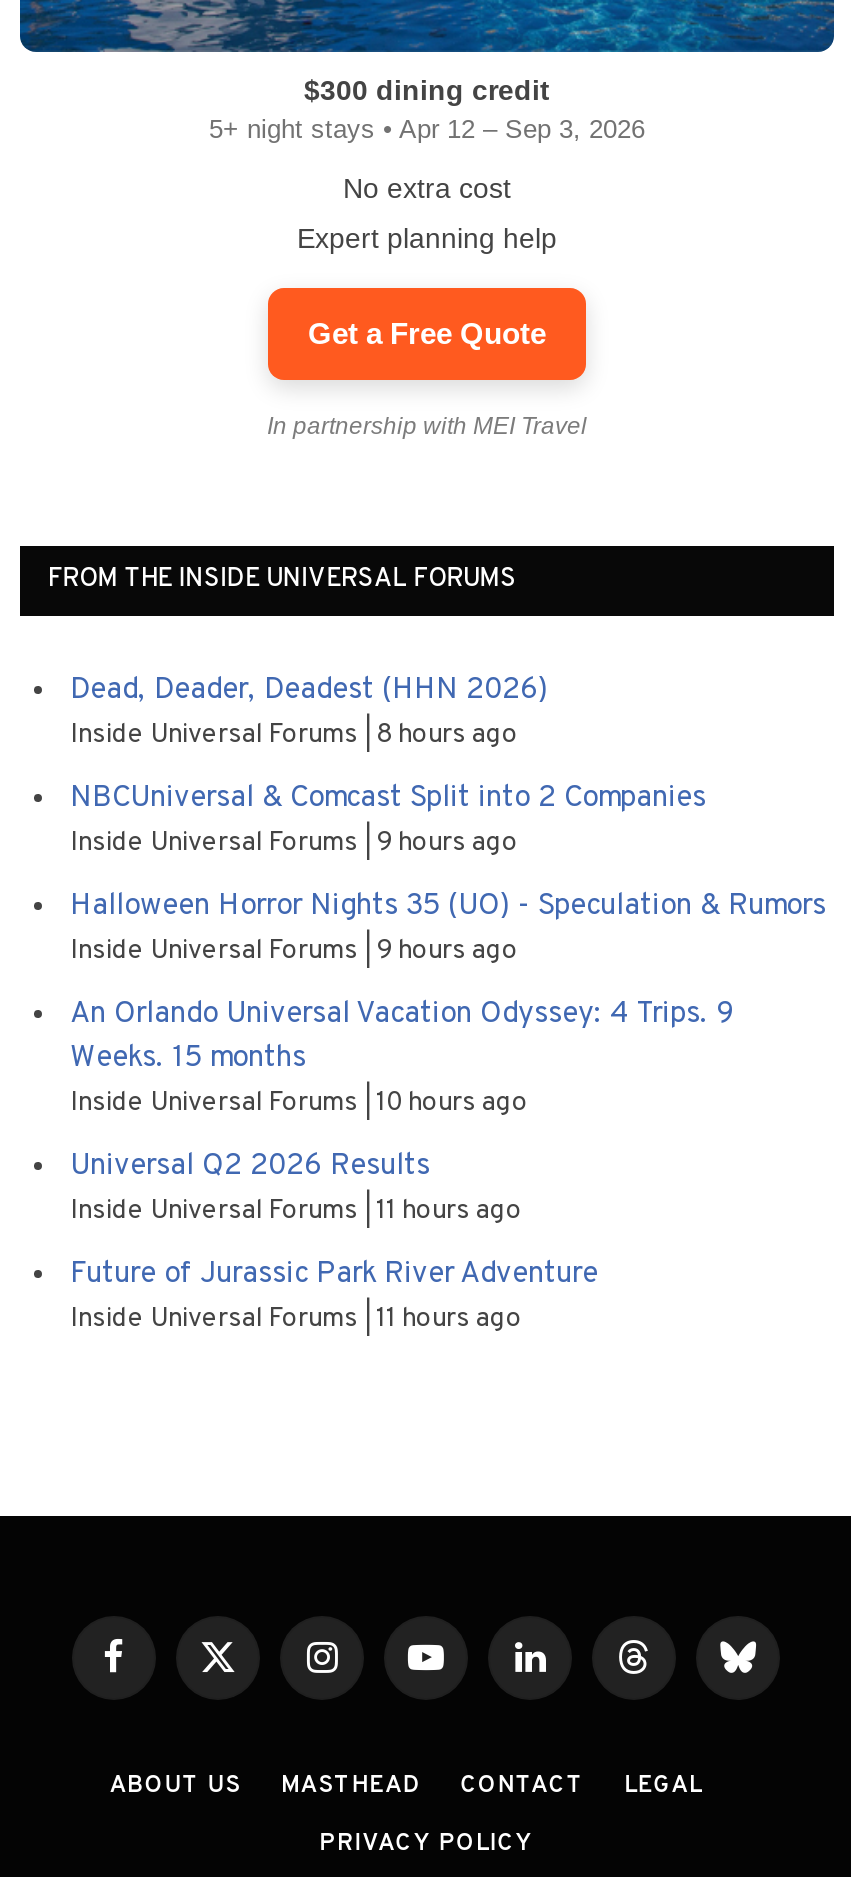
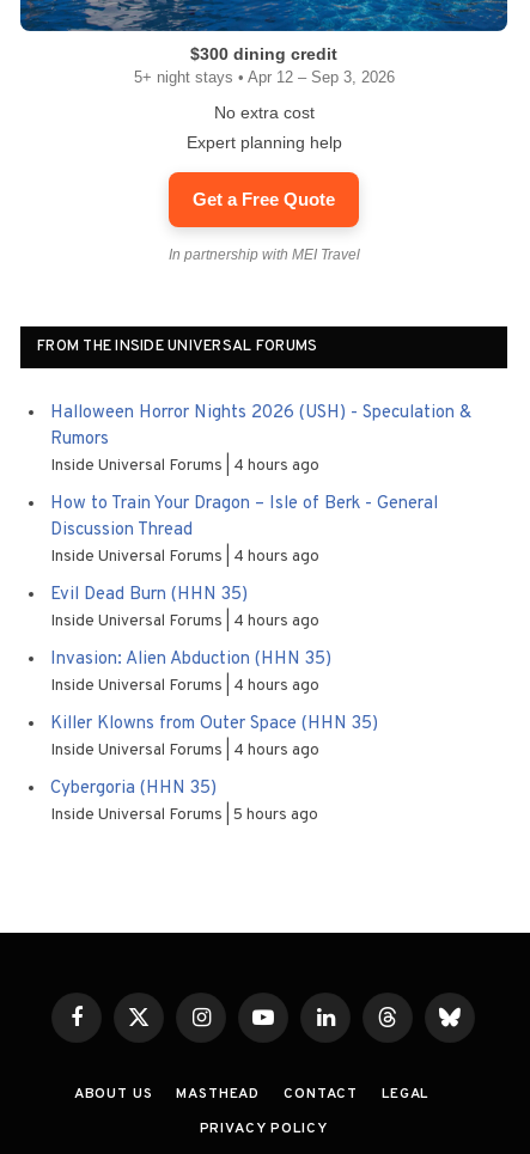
[70,672,548,752] Dead, Deader, Deadest (HHN 2026) | Inside Universal Forums 8 hours ago -> [50,402,471,476] Halloween Horror Nights 2026 (USH) - Speculation & | Rumors | Inside Universal Forums 4 hours ago
[70,780,706,860] NBCUniversal & Comcast Split into 2 Companies | Inside Universal Forums 9 hours ago -> [50,493,438,567] How to Train Your Dragon – Isle of Berk - General | Discussion Thread | Inside Universal Forums 4 hours ago
[70,888,826,968] Halloween Horror Nights 35 (UO) - Speculation & Rumors | Inside Universal Forums 9 hours ago -> [50,584,319,631] Evil Dead Burn (HHN 35) | Inside Universal Forums 4 hours ago
[70,996,734,1120] An Orlando Universal Vacation Odyssey: 4 Trips. 9 | Weeks. 15 months | Inside Universal Forums 10 hours ago -> [50,648,331,696] Invasion: Alien Abduction (HHN 35) | Inside Universal Forums 4 hours ago
[70,1148,522,1228] Universal Q2 2026 Results | Inside Universal Forums 11 hours ago -> [50,713,378,761] Killer Klowns from Outer Space (HHN 35) | Inside Universal Forums 4 hours ago
[70,1256,598,1336] Future of Jurassic Park River Adventure | Inside Universal Forums 11 hours ago -> [50,777,318,825] Cybergoria (HHN 35) | Inside Universal Forums 5 hours ago

